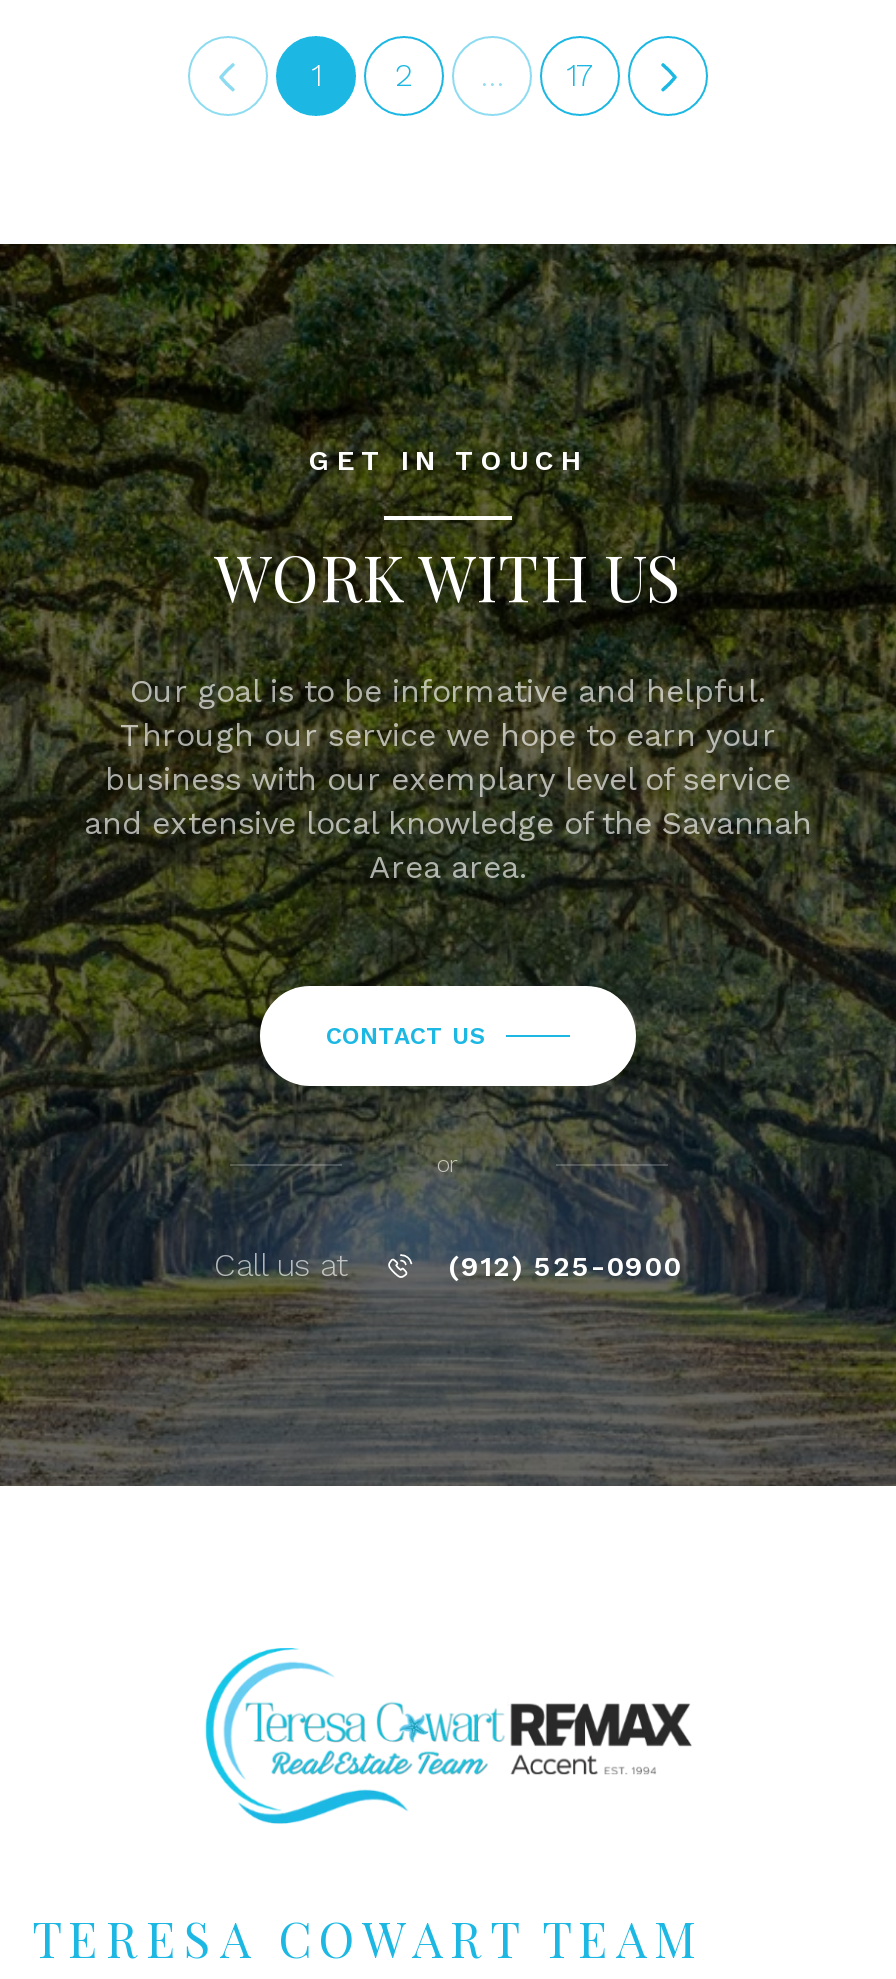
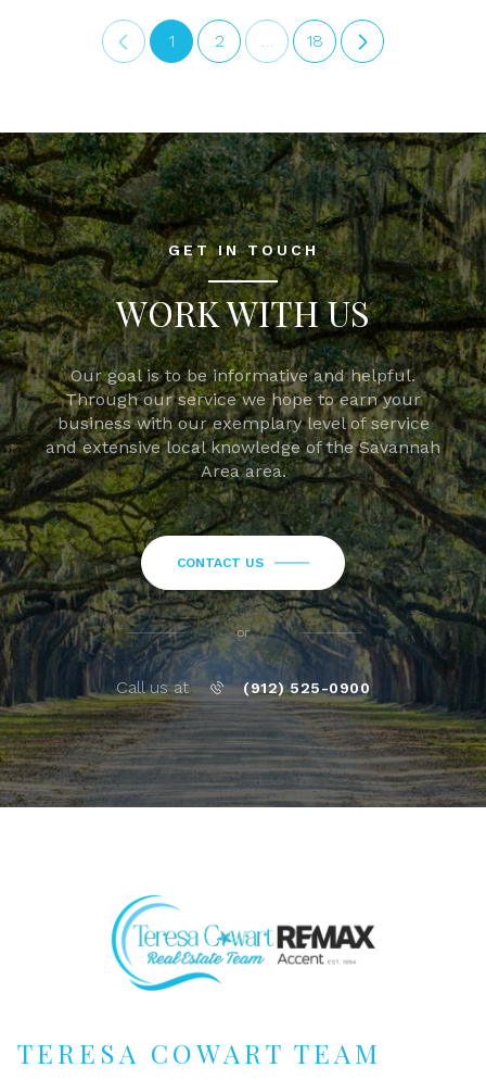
[566,56,594,94] 17 -> [306,30,323,51] 18

